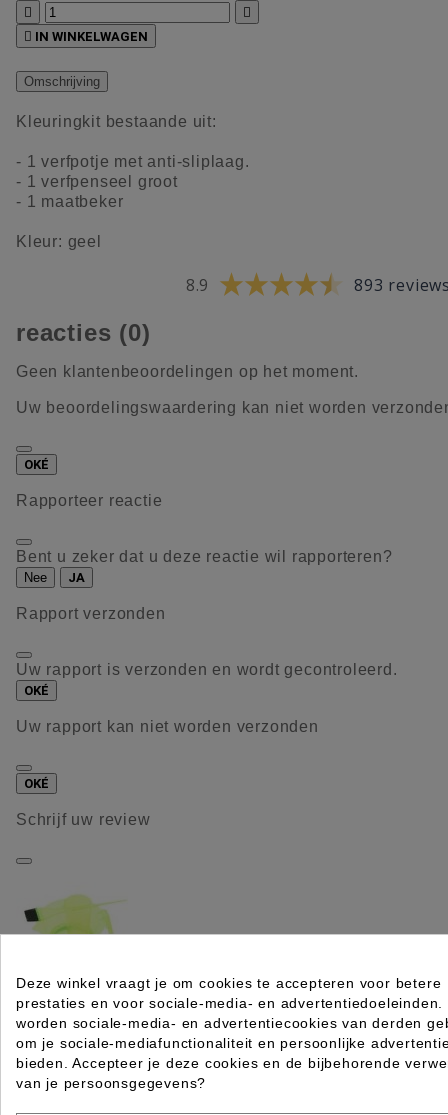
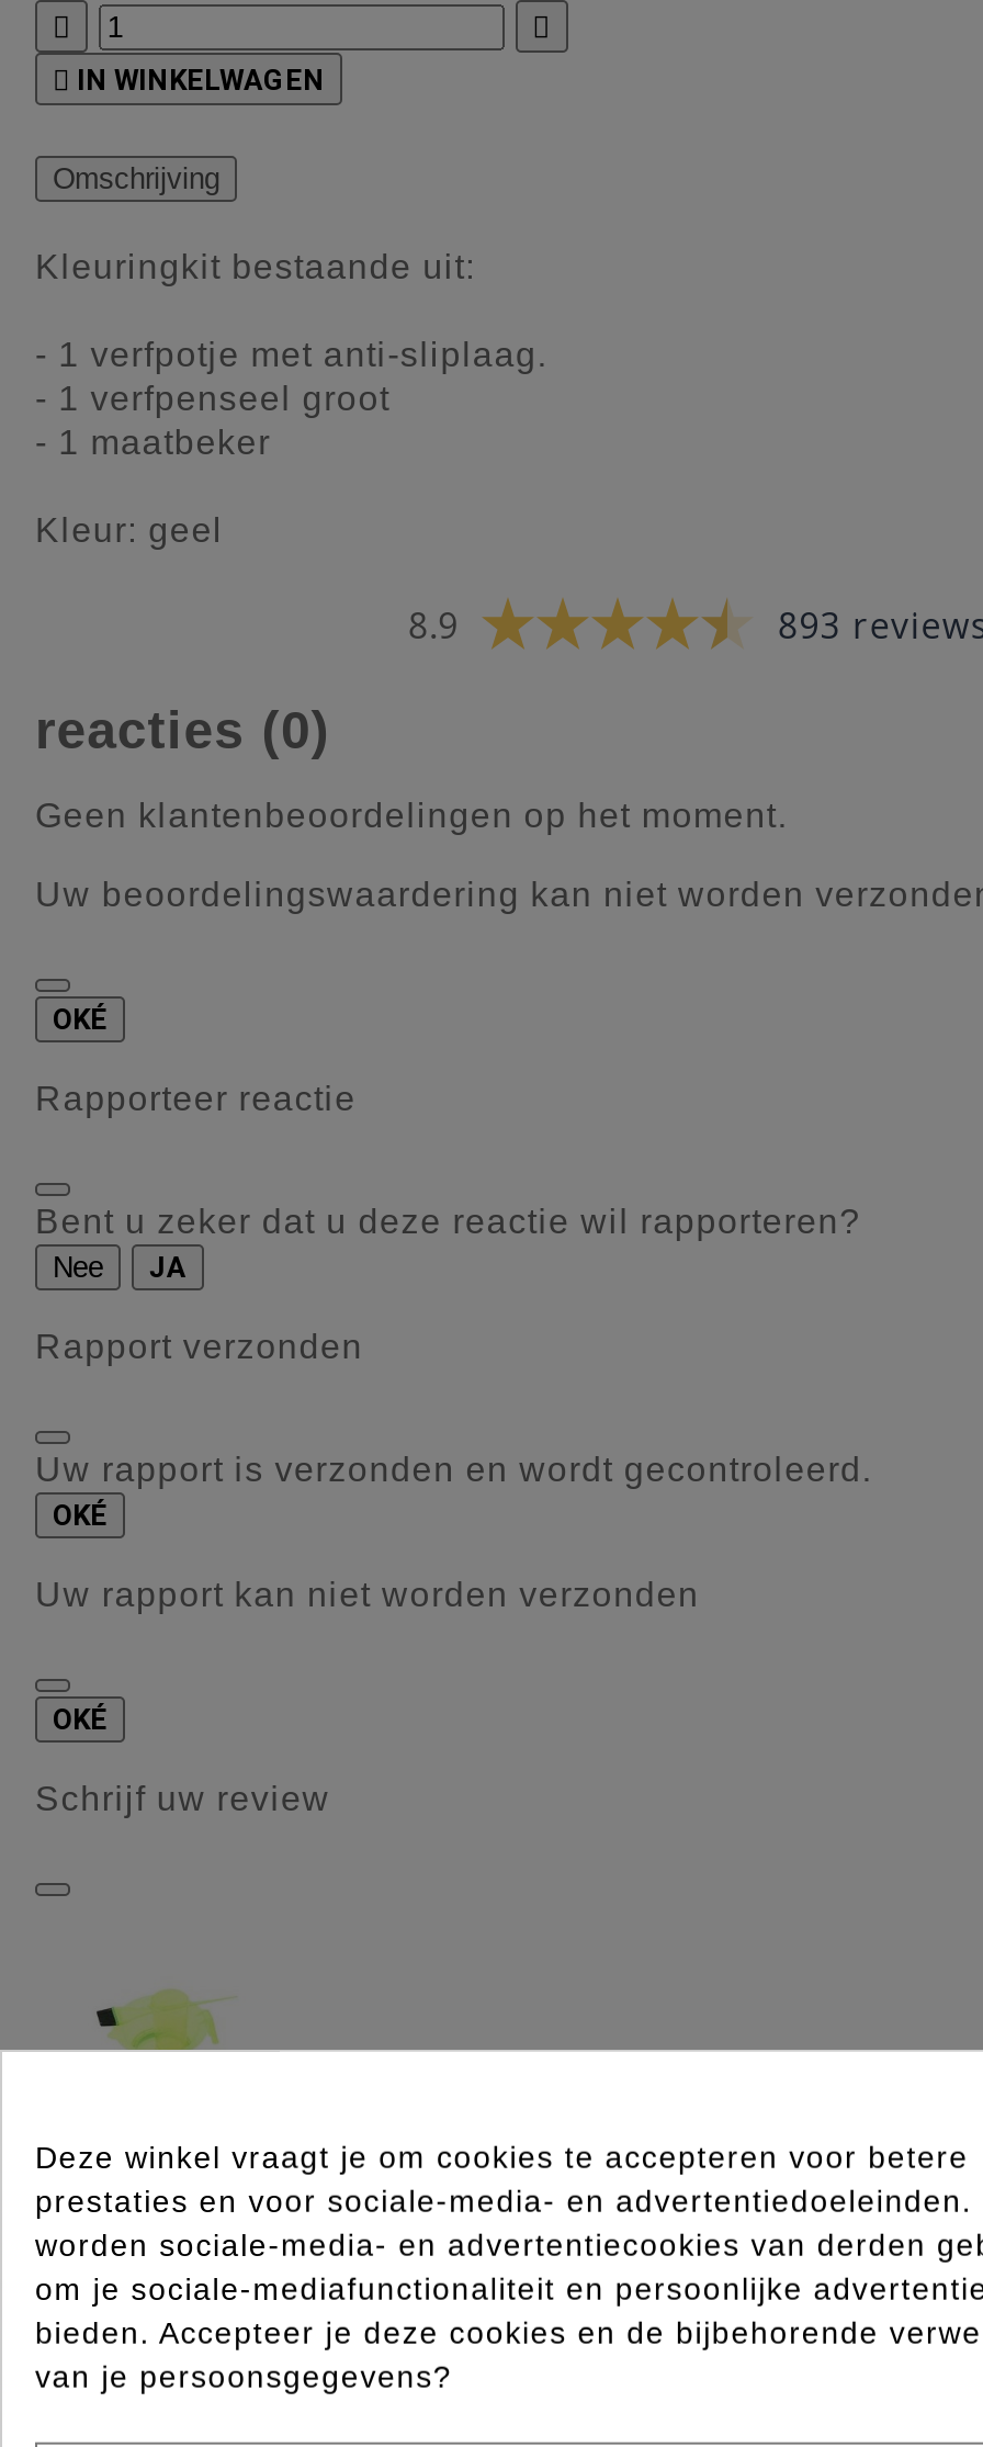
[24,895,113,933] [image] -> [55,1966,246,2050] [image]

